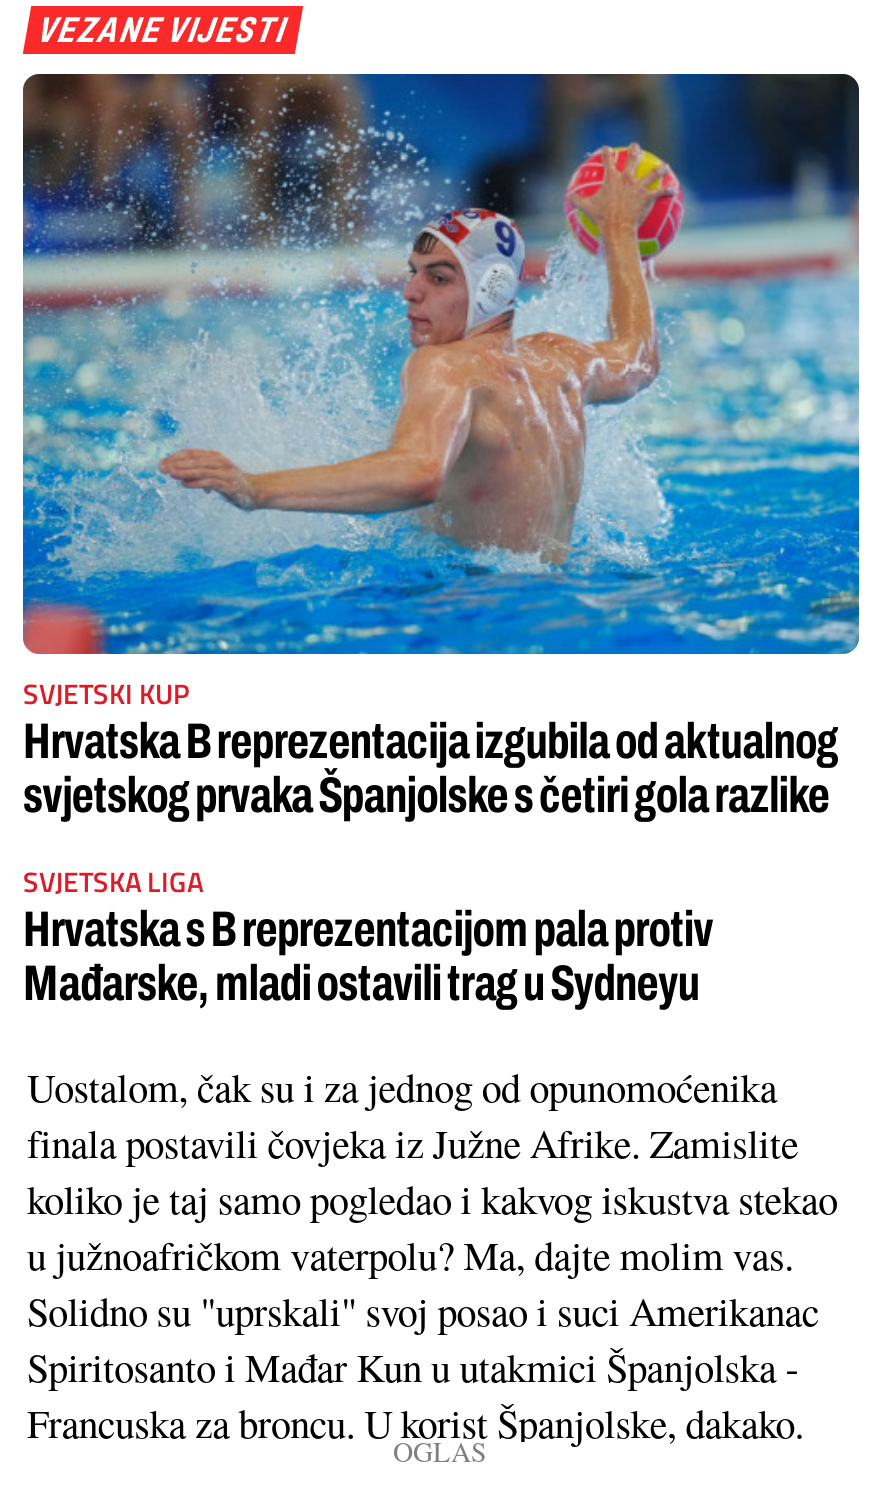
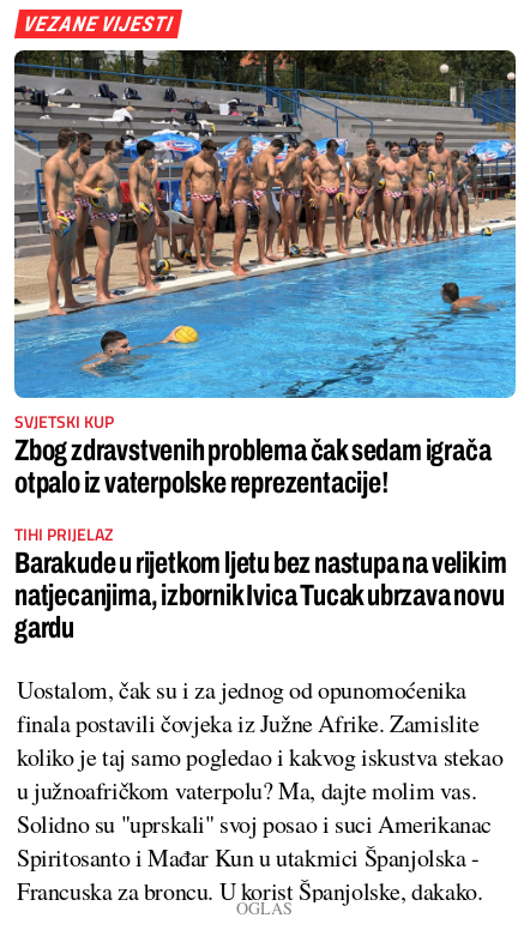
[21,72,859,823] [image] | Hrvatska B reprezentacija izgubila od aktualnog | svjetskog prvaka Španjolske s četiri gola razlike -> [13,49,517,499] [image] | Zbog zdravstvenih problema čak sedam igrača | otpalo iz vaterpolske reprezentacije!
[23,861,713,1011] SVJETSKA LIGA | Hrvatska s B reprezentacijom pala protiv | Mađarske, mladi ostavili trag u Sydneyu -> [14,522,506,644] TIHI PRIJELAZ | Barakude u rijetkom ljetu bez nastupa na velikim | natjecanjima, izbornik Ivica Tucak ubrzava novu | gardu

